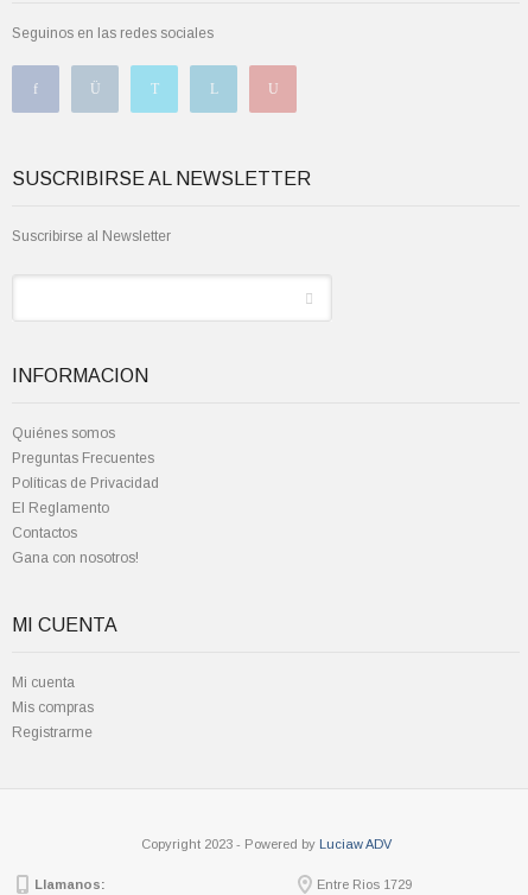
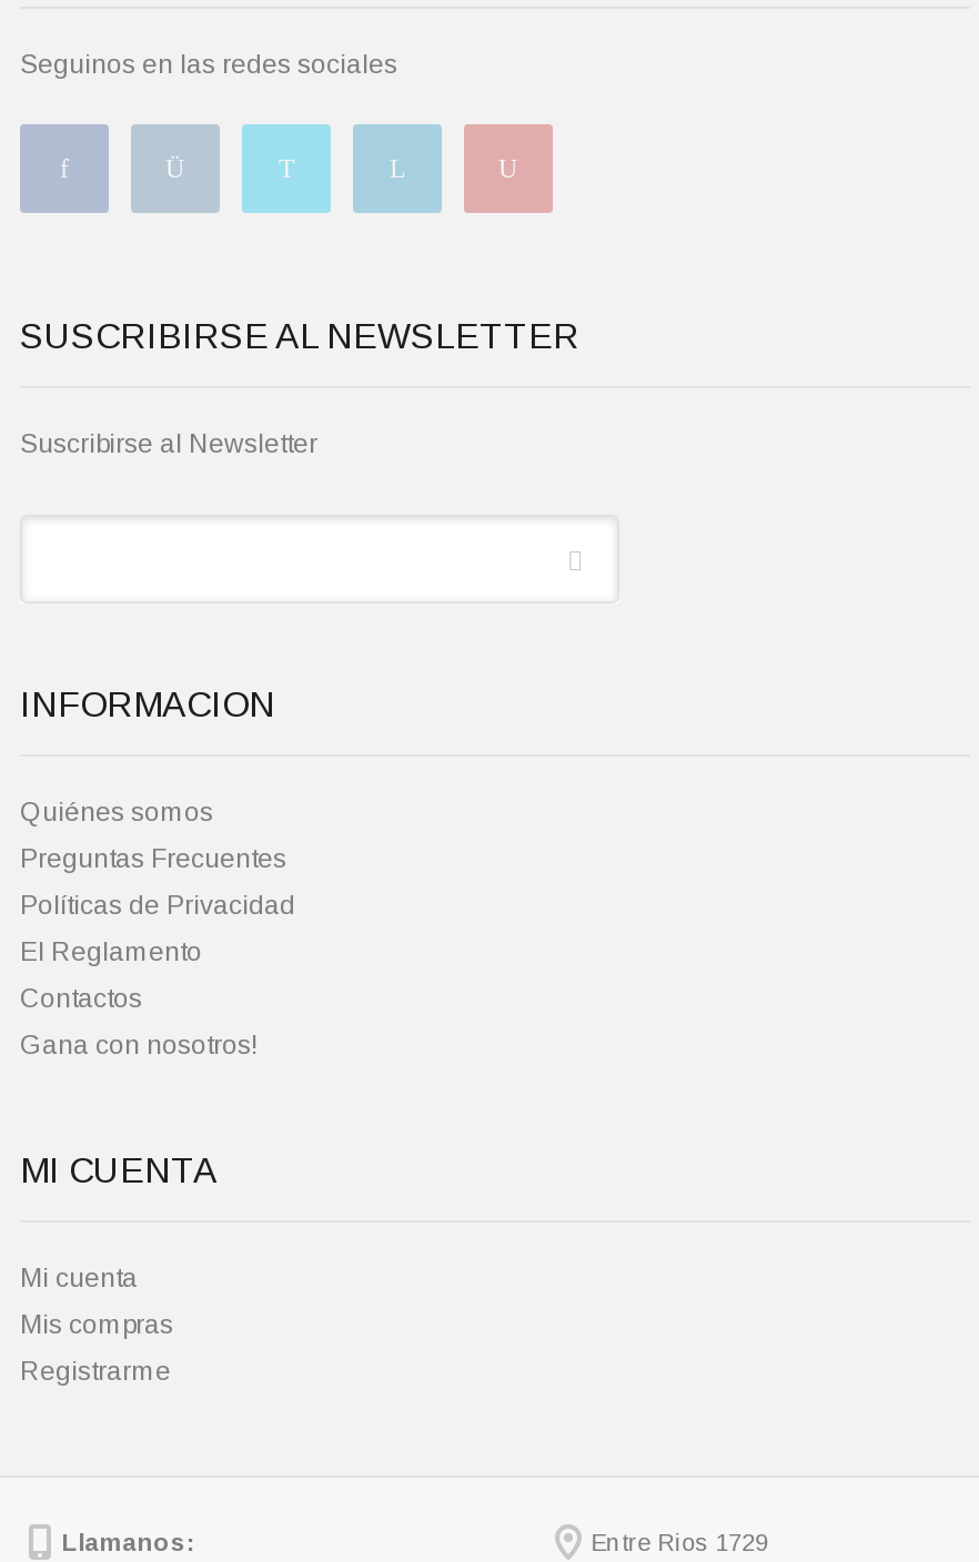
[141,837,391,851] Copyright 2023 - Powered by Luciaw ADV -> none

